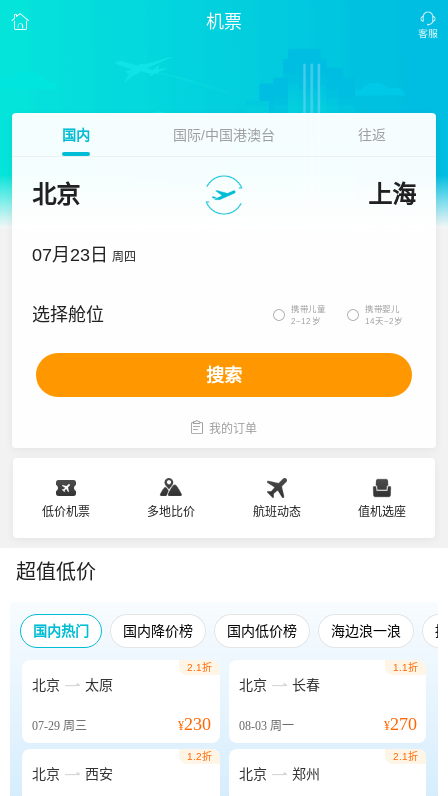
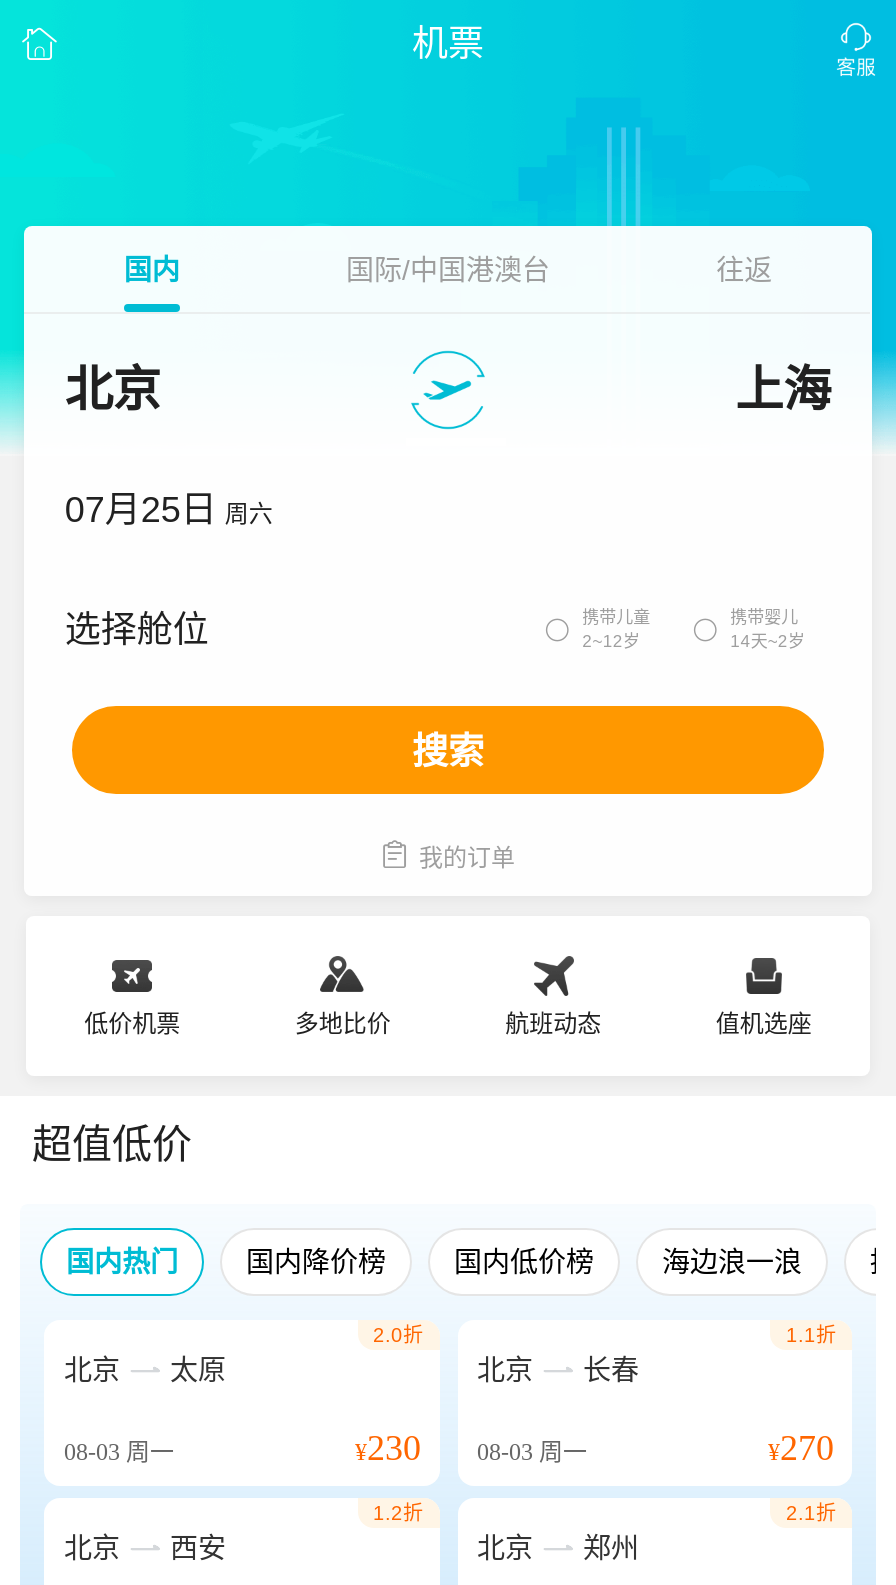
[32,245,136,265] 07月23日 周四 -> [65,490,273,530] 07月25日 周六
[186,662,211,673] 2.1折 -> [373,1324,423,1346] 2.0折
[32,719,87,733] 07-29周三 -> [64,1438,174,1466] 08-03周一

